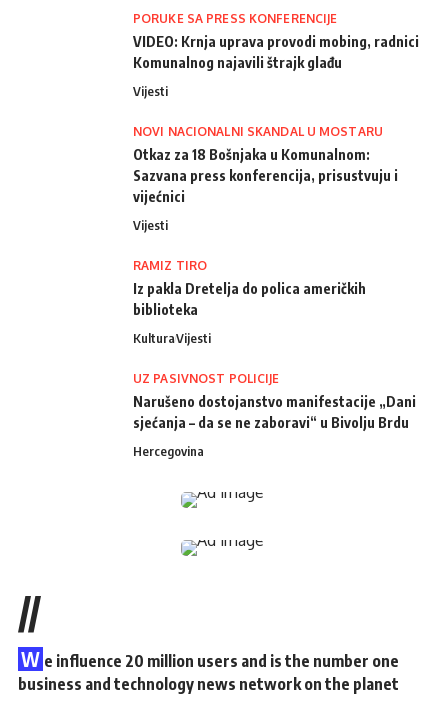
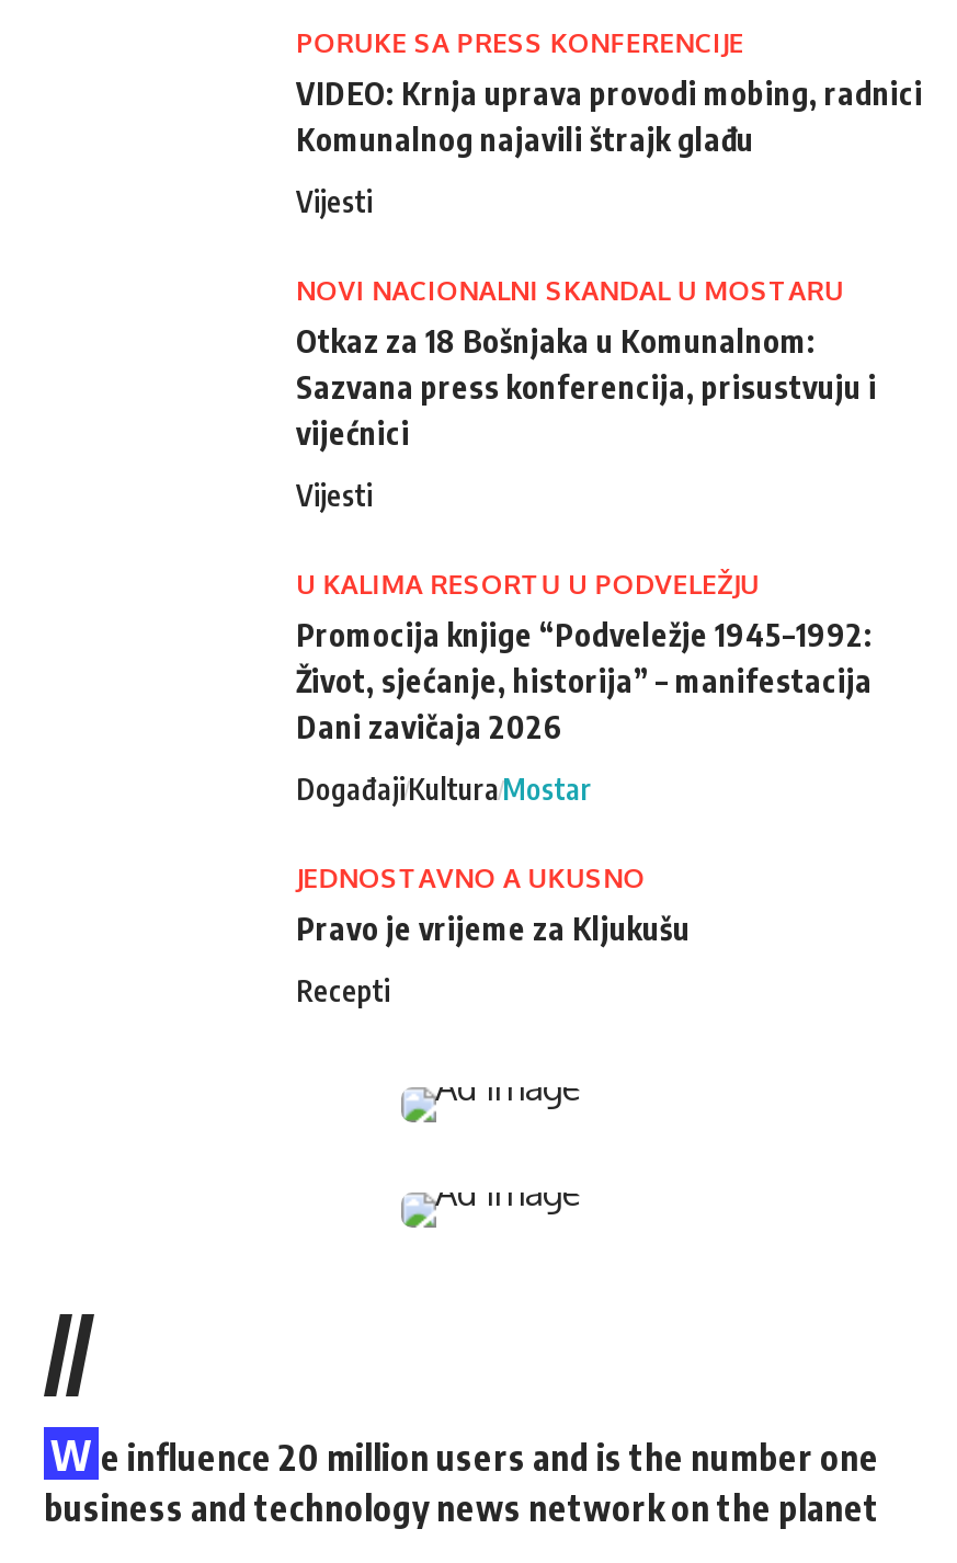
[133,258,366,318] RAMIZ TIRO | Iz pakla Dretelja do polica američkih | biblioteka -> [296,568,873,746] U KALIMA RESORTU U PODVELEŽJU | Promocija knjige “Podveležje 1945–1992: | Život, sjećanje, historija” – manifestacija | Dani zavičaja 2026
[133,330,211,346] KulturaVijesti -> [296,772,592,807] DogađajiKultura Mostar
[133,371,416,431] UZ PASIVNOST POLICIJE | Narušeno dostojanstvo manifestacije „Dani | sjećanja – da se ne zaboravi“ u Bivolju Brdu -> [296,862,691,947] JEDNOSTAVNO A UKUSNO | Pravo je vrijeme za Kljukušu
[133,443,204,459] Hercegovina -> [296,974,390,1009] Recepti

